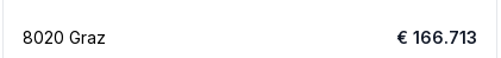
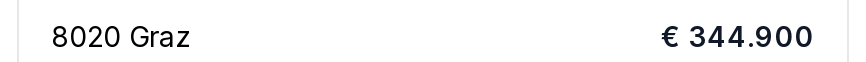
[396,27,477,47] € 166.713 -> [661,19,815,53] € 344.900

